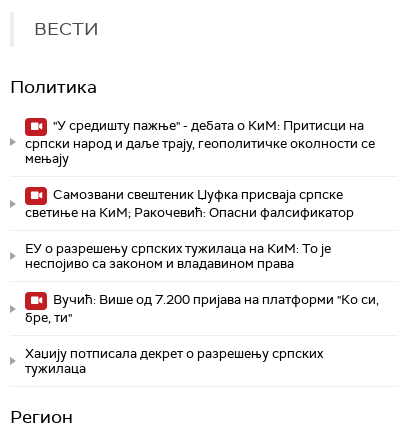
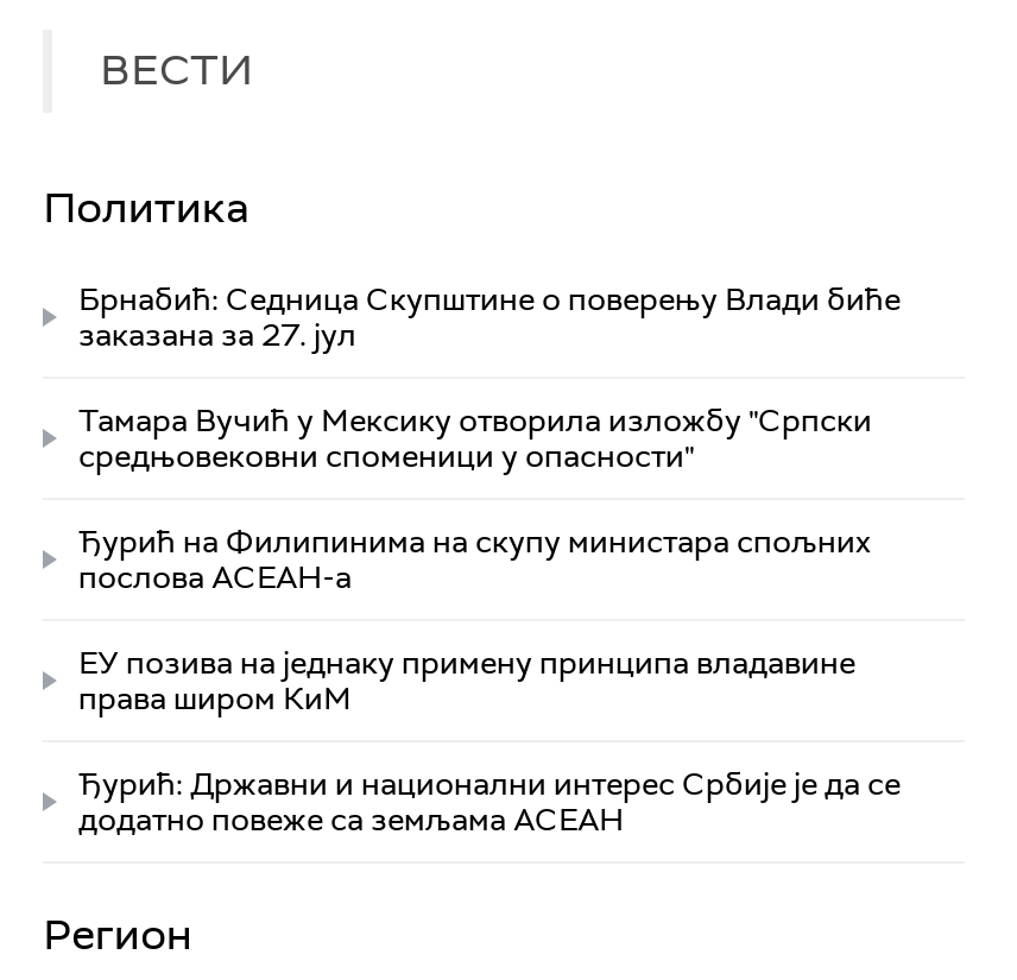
[25,117,375,167] "У средишту пажње" - дебата о КиМ: Притисци на | српски народ и даље трају, геополитичке околности се | мењају -> [78,279,901,355] Брнабић: Седница Скупштине о поверењу Влади биће | заказана за 27. јул
[25,186,354,221] Самозвани свештеник Џуфка присваја српске | светиње на КиМ; Ракочевић: Опасни фалсификатор -> [78,400,872,476] Тамара Вучић у Мексику отворила изложбу "Српски | средњовековни споменици у опасности"
[25,240,331,272] ЕУ о разрешењу српских тужилаца на КиМ: То је | неспојиво са законом и владавином права -> [78,521,870,598] Ђурић на Филипинима на скупу министара спољних | послова АСЕАН-а
[25,291,379,326] Вучић: Више од 7.200 пријава на платформи "Ко си, | бре, ти" -> [78,643,855,719] ЕУ позива на једнаку примену принципа владавине | права широм КиМ
[25,345,323,377] Хаџију потписала декрет о разрешењу српских | тужилаца -> [78,764,901,840] Ђурић: Државни и национални интерес Србије је да се | додатно повеже са земљама АСЕАН

